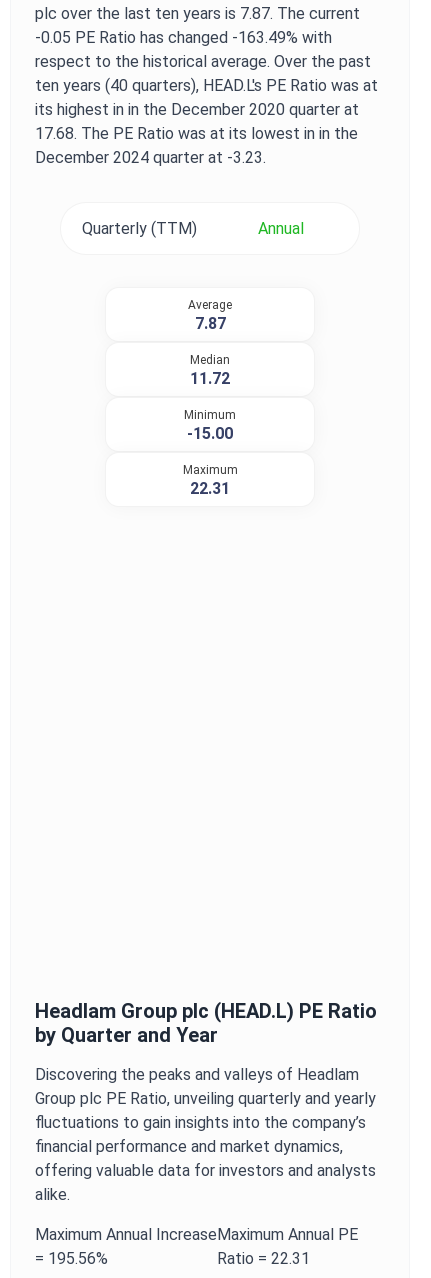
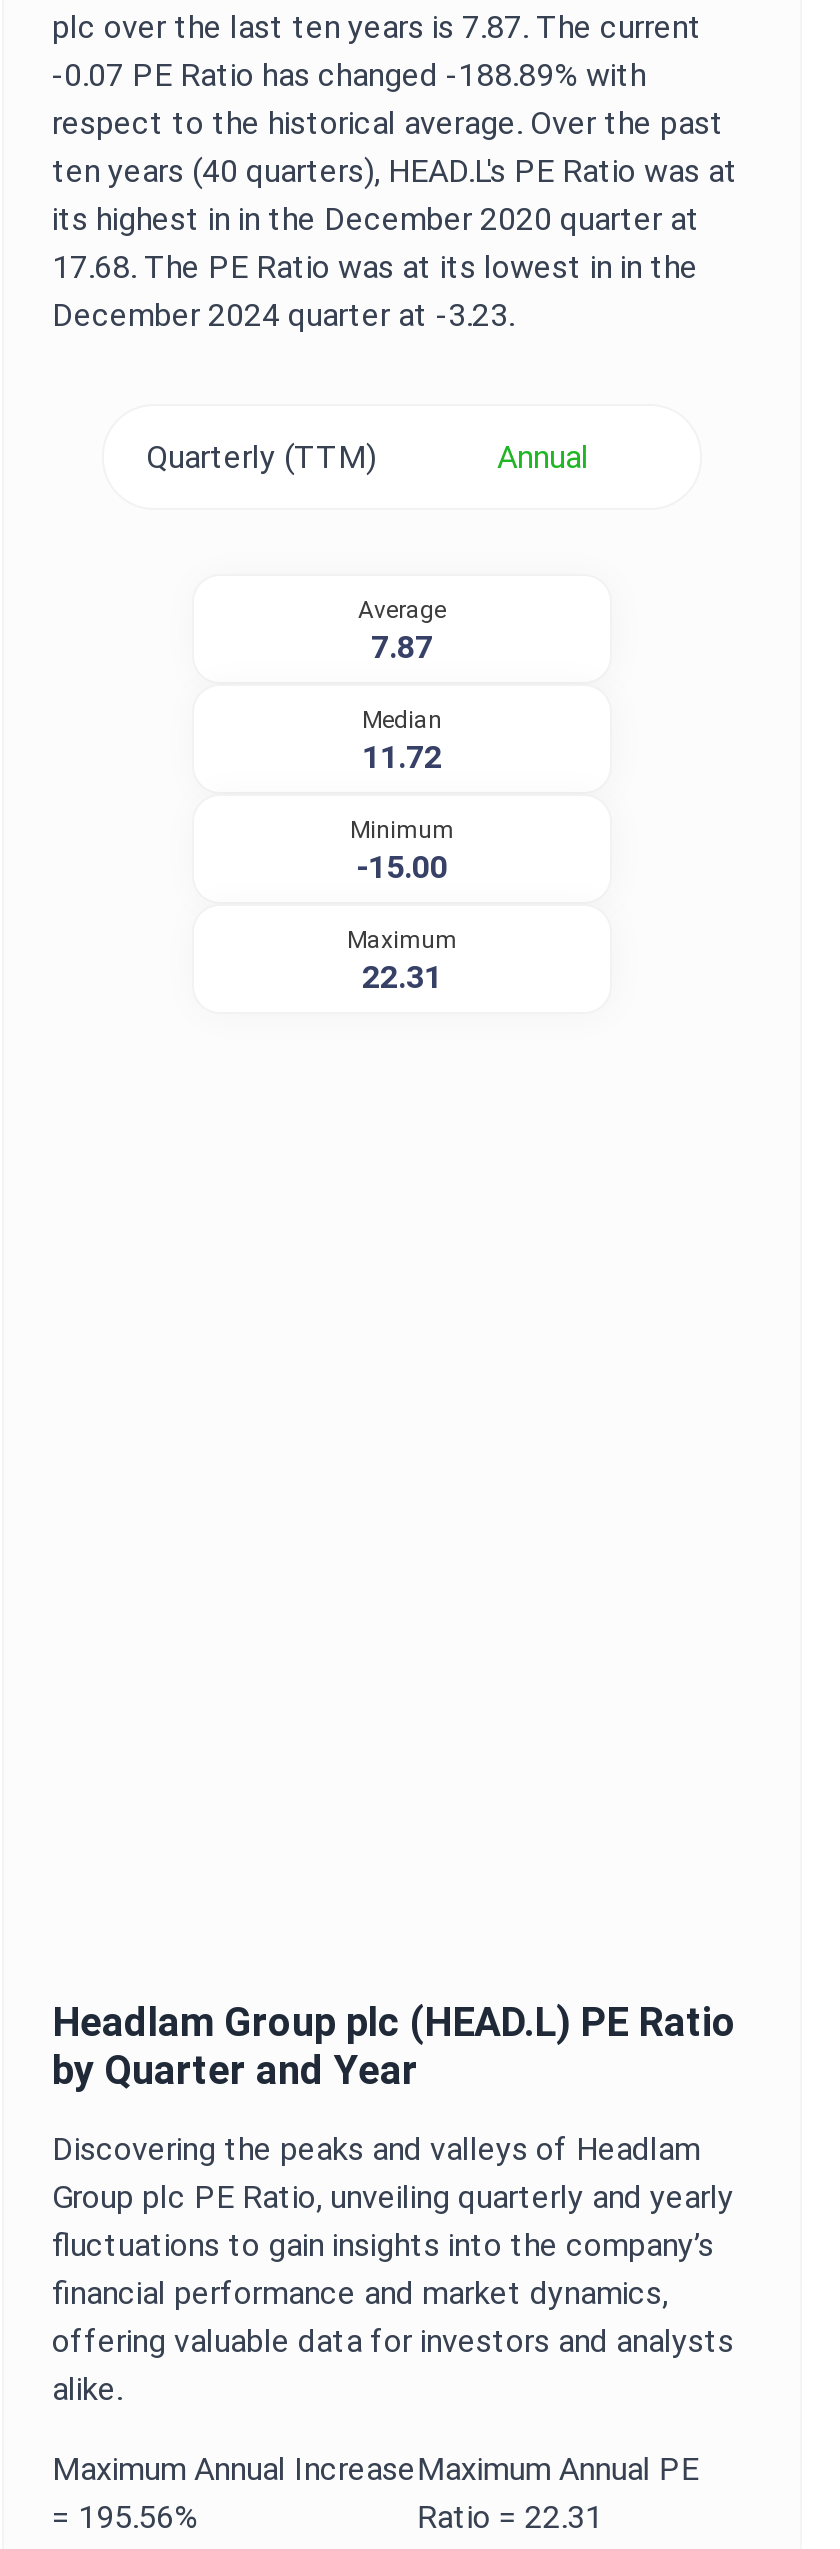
[35,28,332,47] -0.05 PE Ratio has changed -163.49% with -> [52,56,646,94] -0.07 PE Ratio has changed -188.89% with

